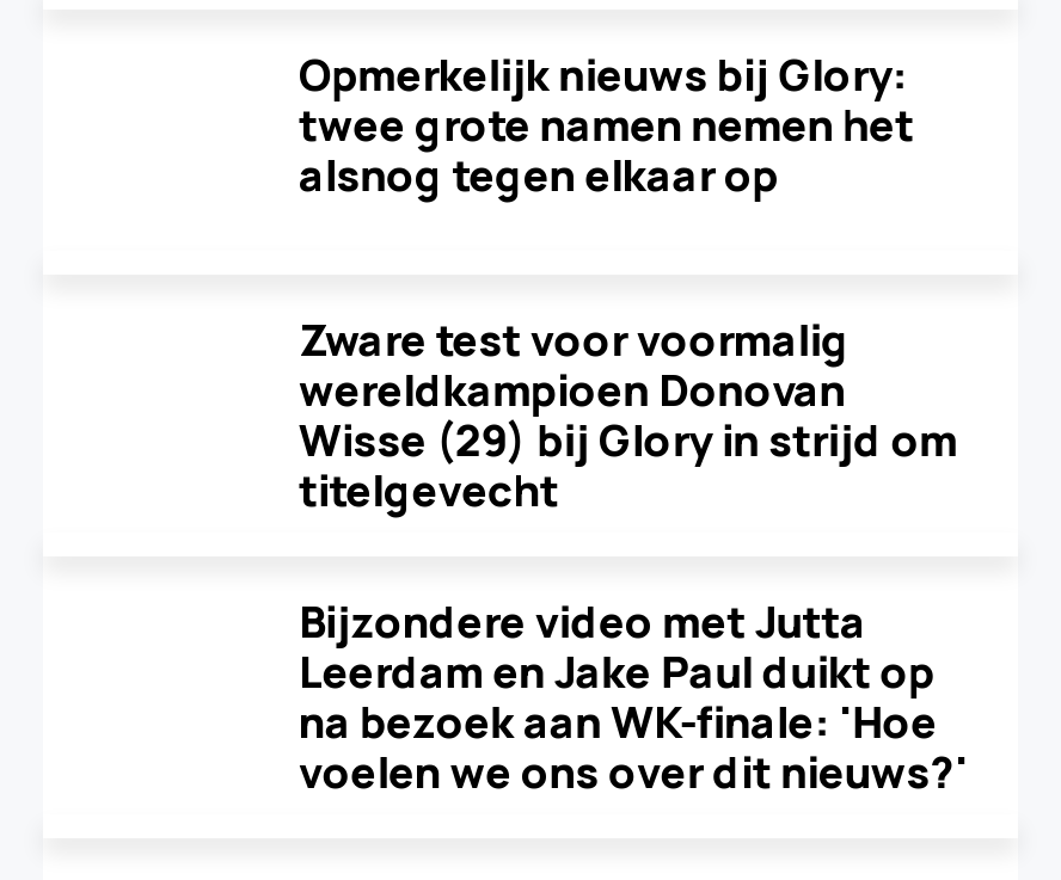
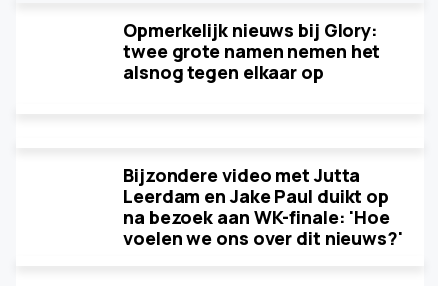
[299,310,958,518] Zware test voor voormalig | wereldkampioen Donovan | Wisse (29) bij Glory in strijd om | titelgevecht -> none

